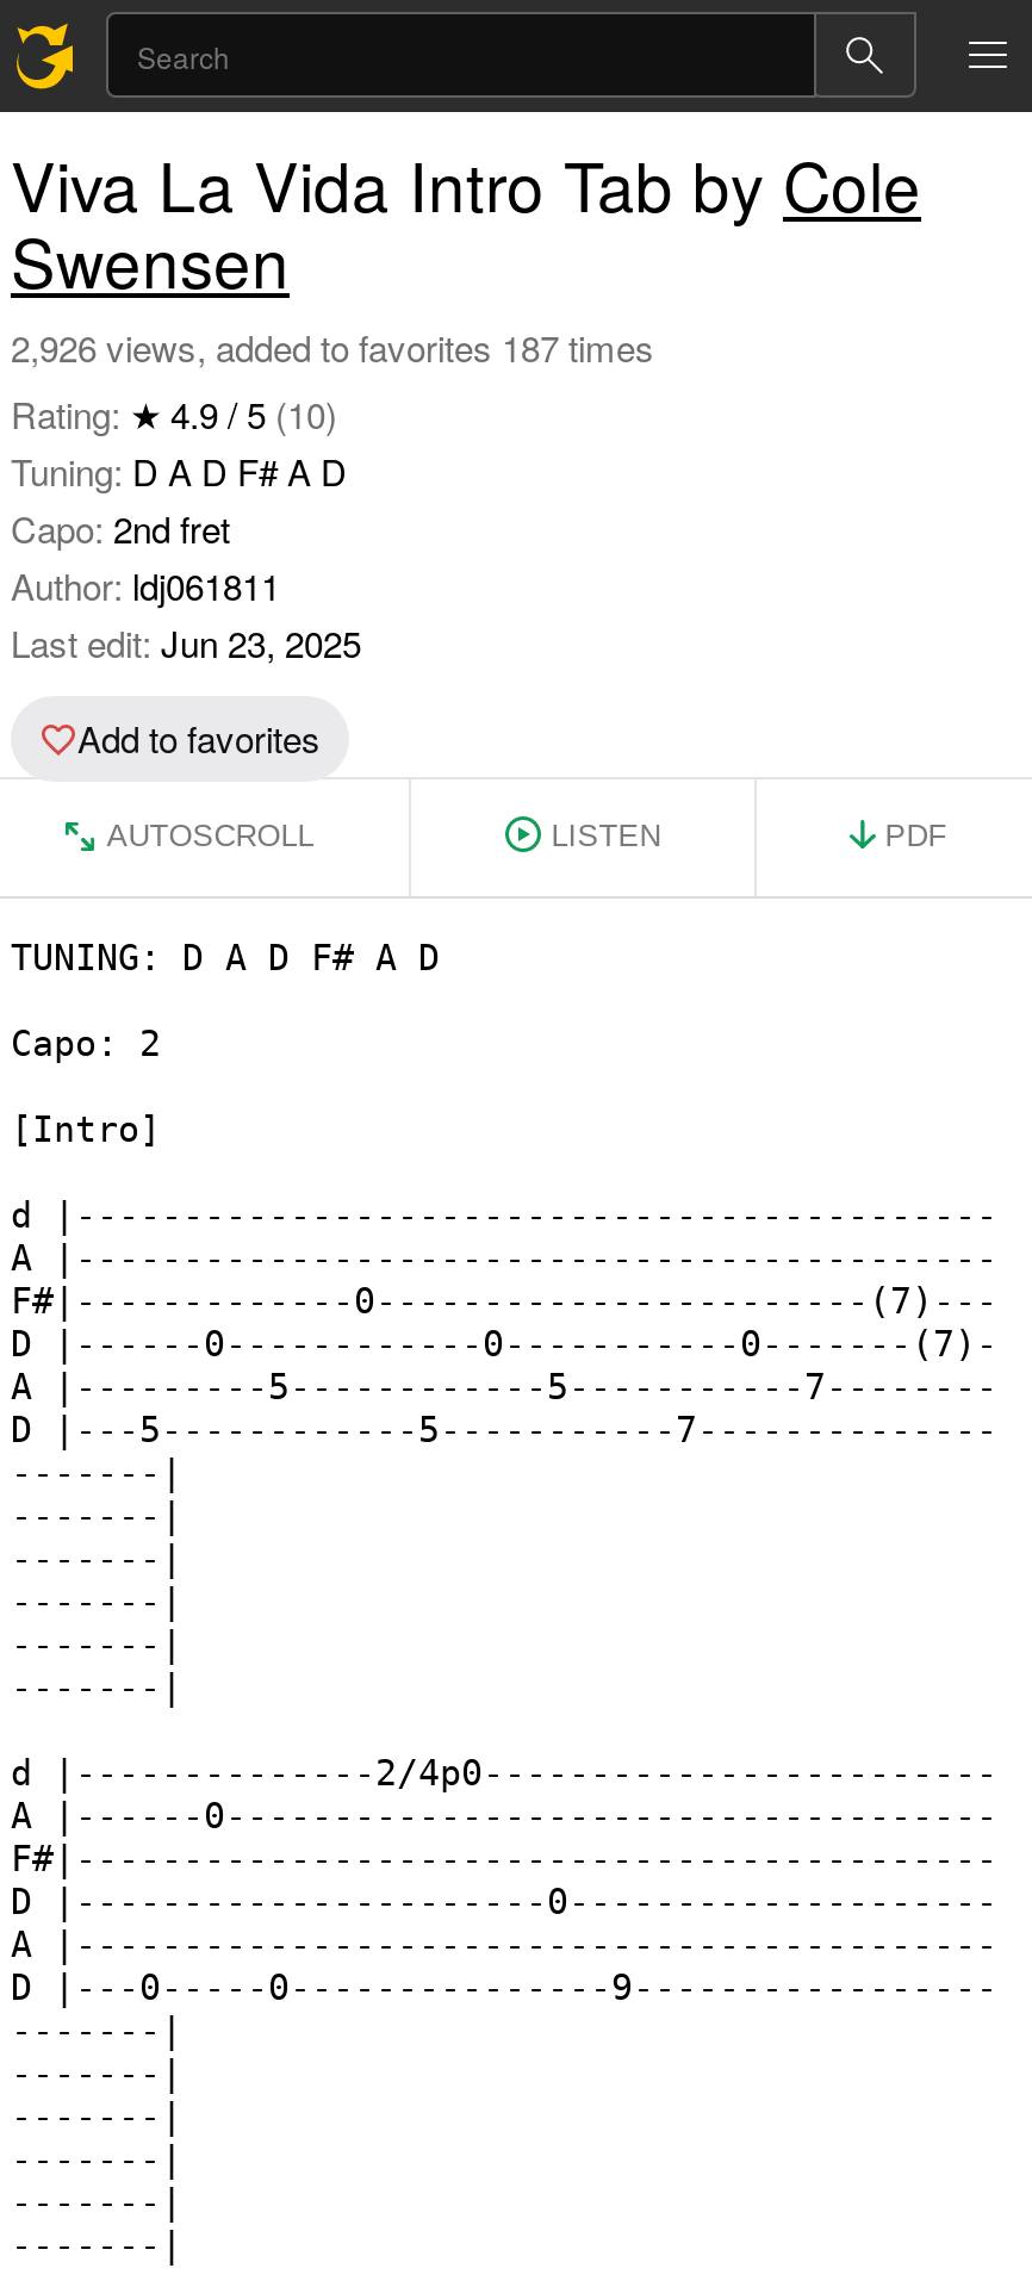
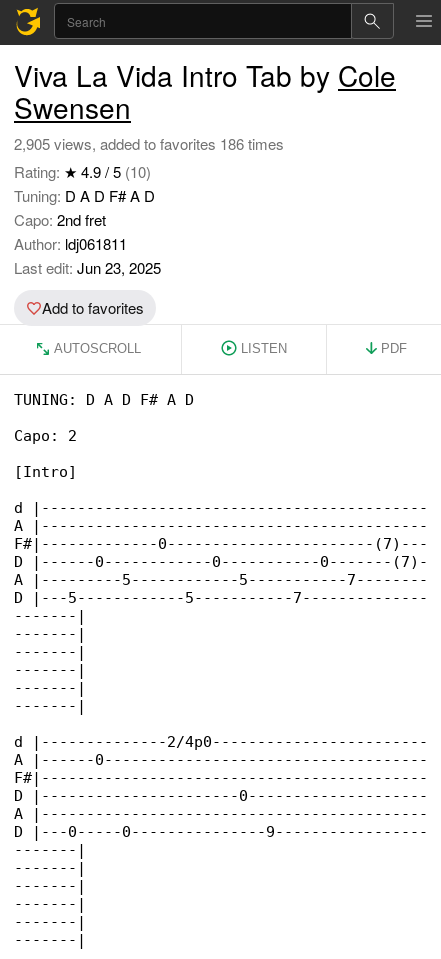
[11,322,654,372] 2,926 views, added to favorites 187 times -> [14,133,284,154] 2,905 views, added to favorites 186 times

